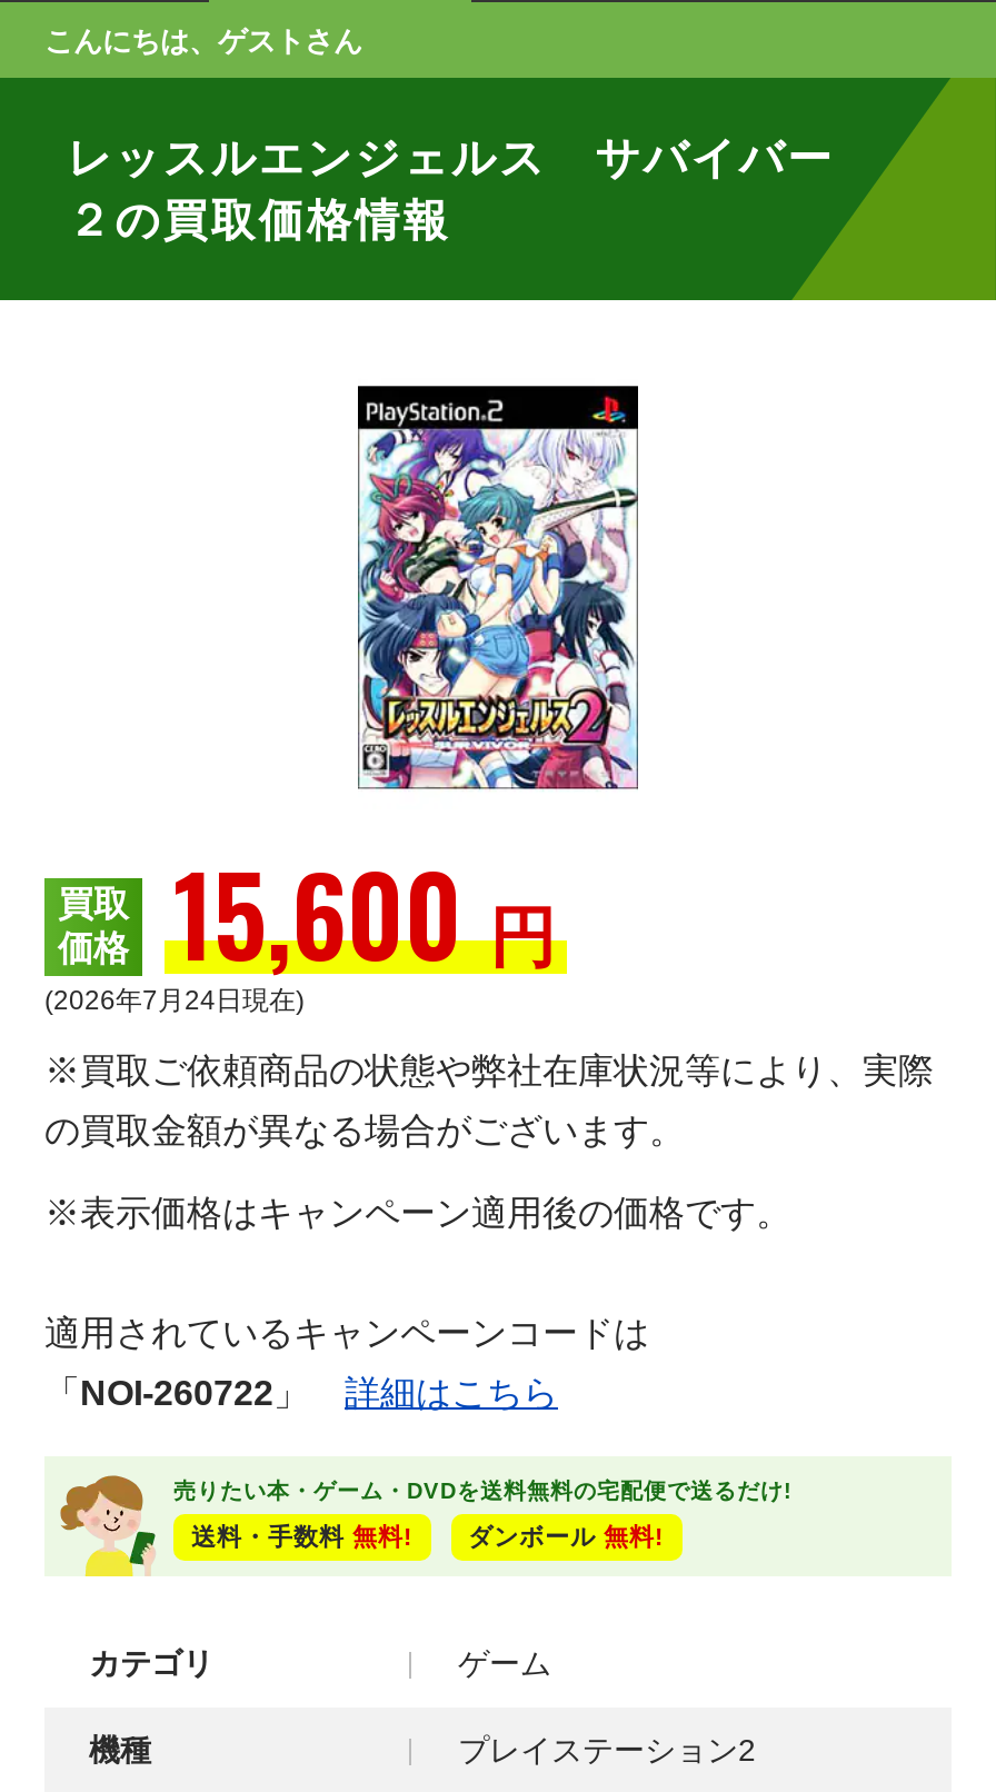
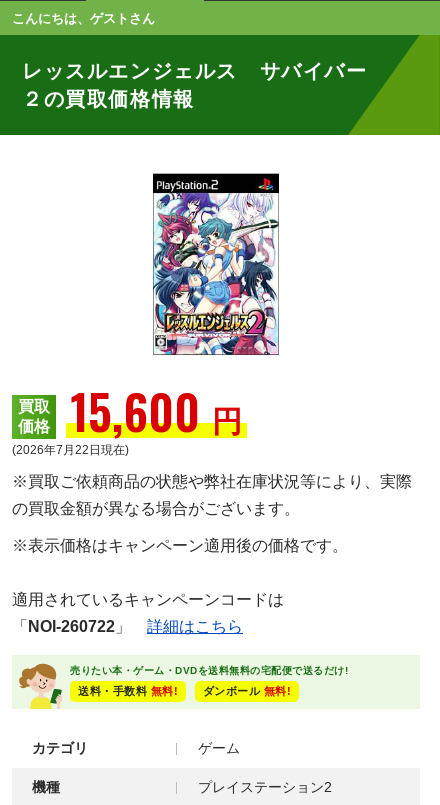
[44,985,305,1016] (2026年7月24日現在) -> [12,443,129,457] (2026年7月22日現在)

